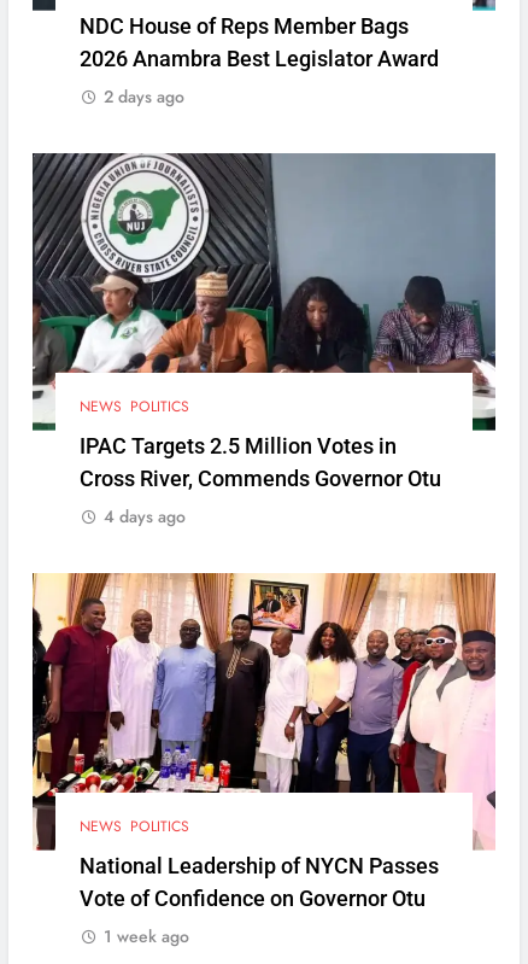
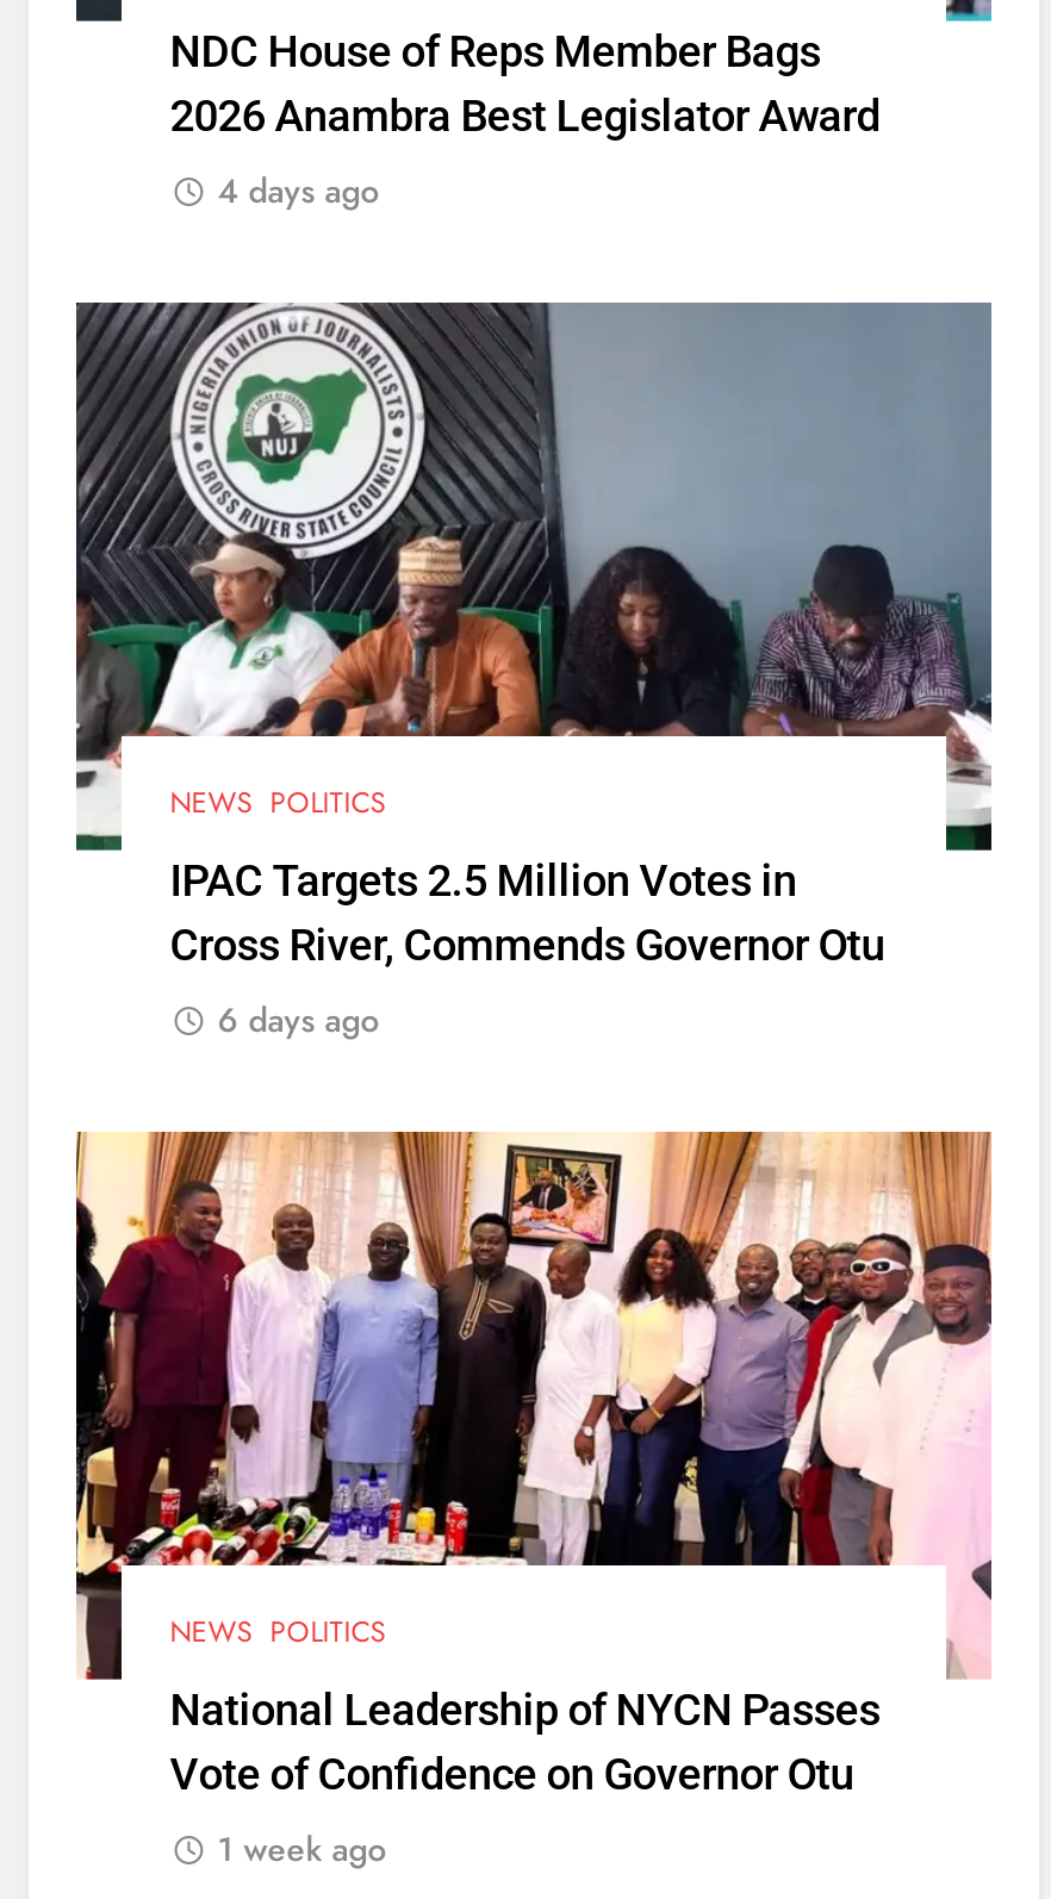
[104,84,185,108] 2 days ago -> [217,166,379,213] 4 days ago
[104,504,186,528] 4 days ago -> [217,996,379,1043] 6 days ago

